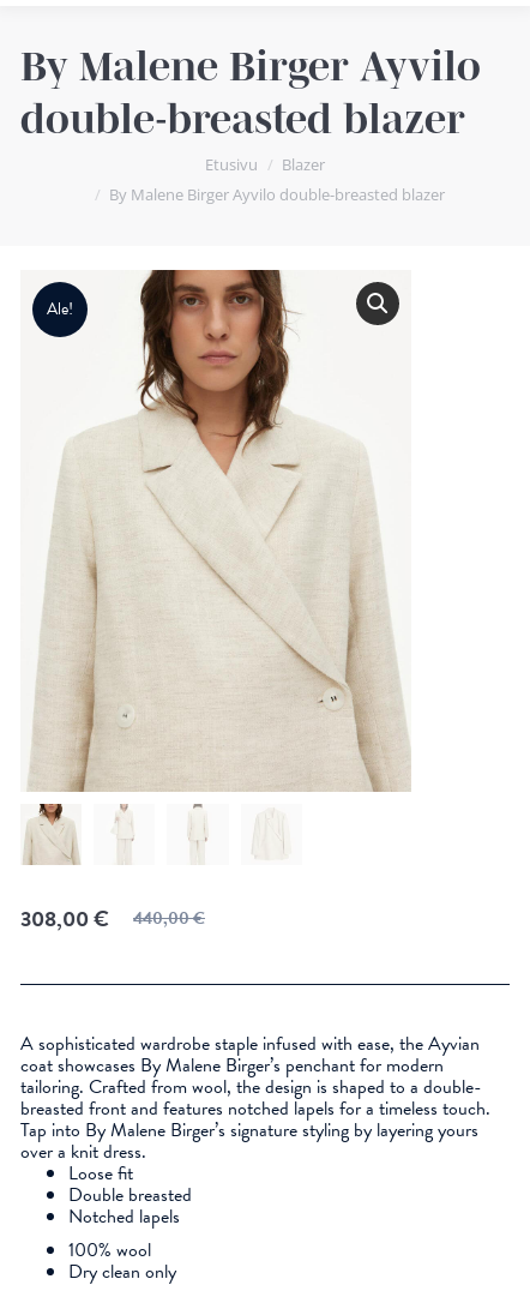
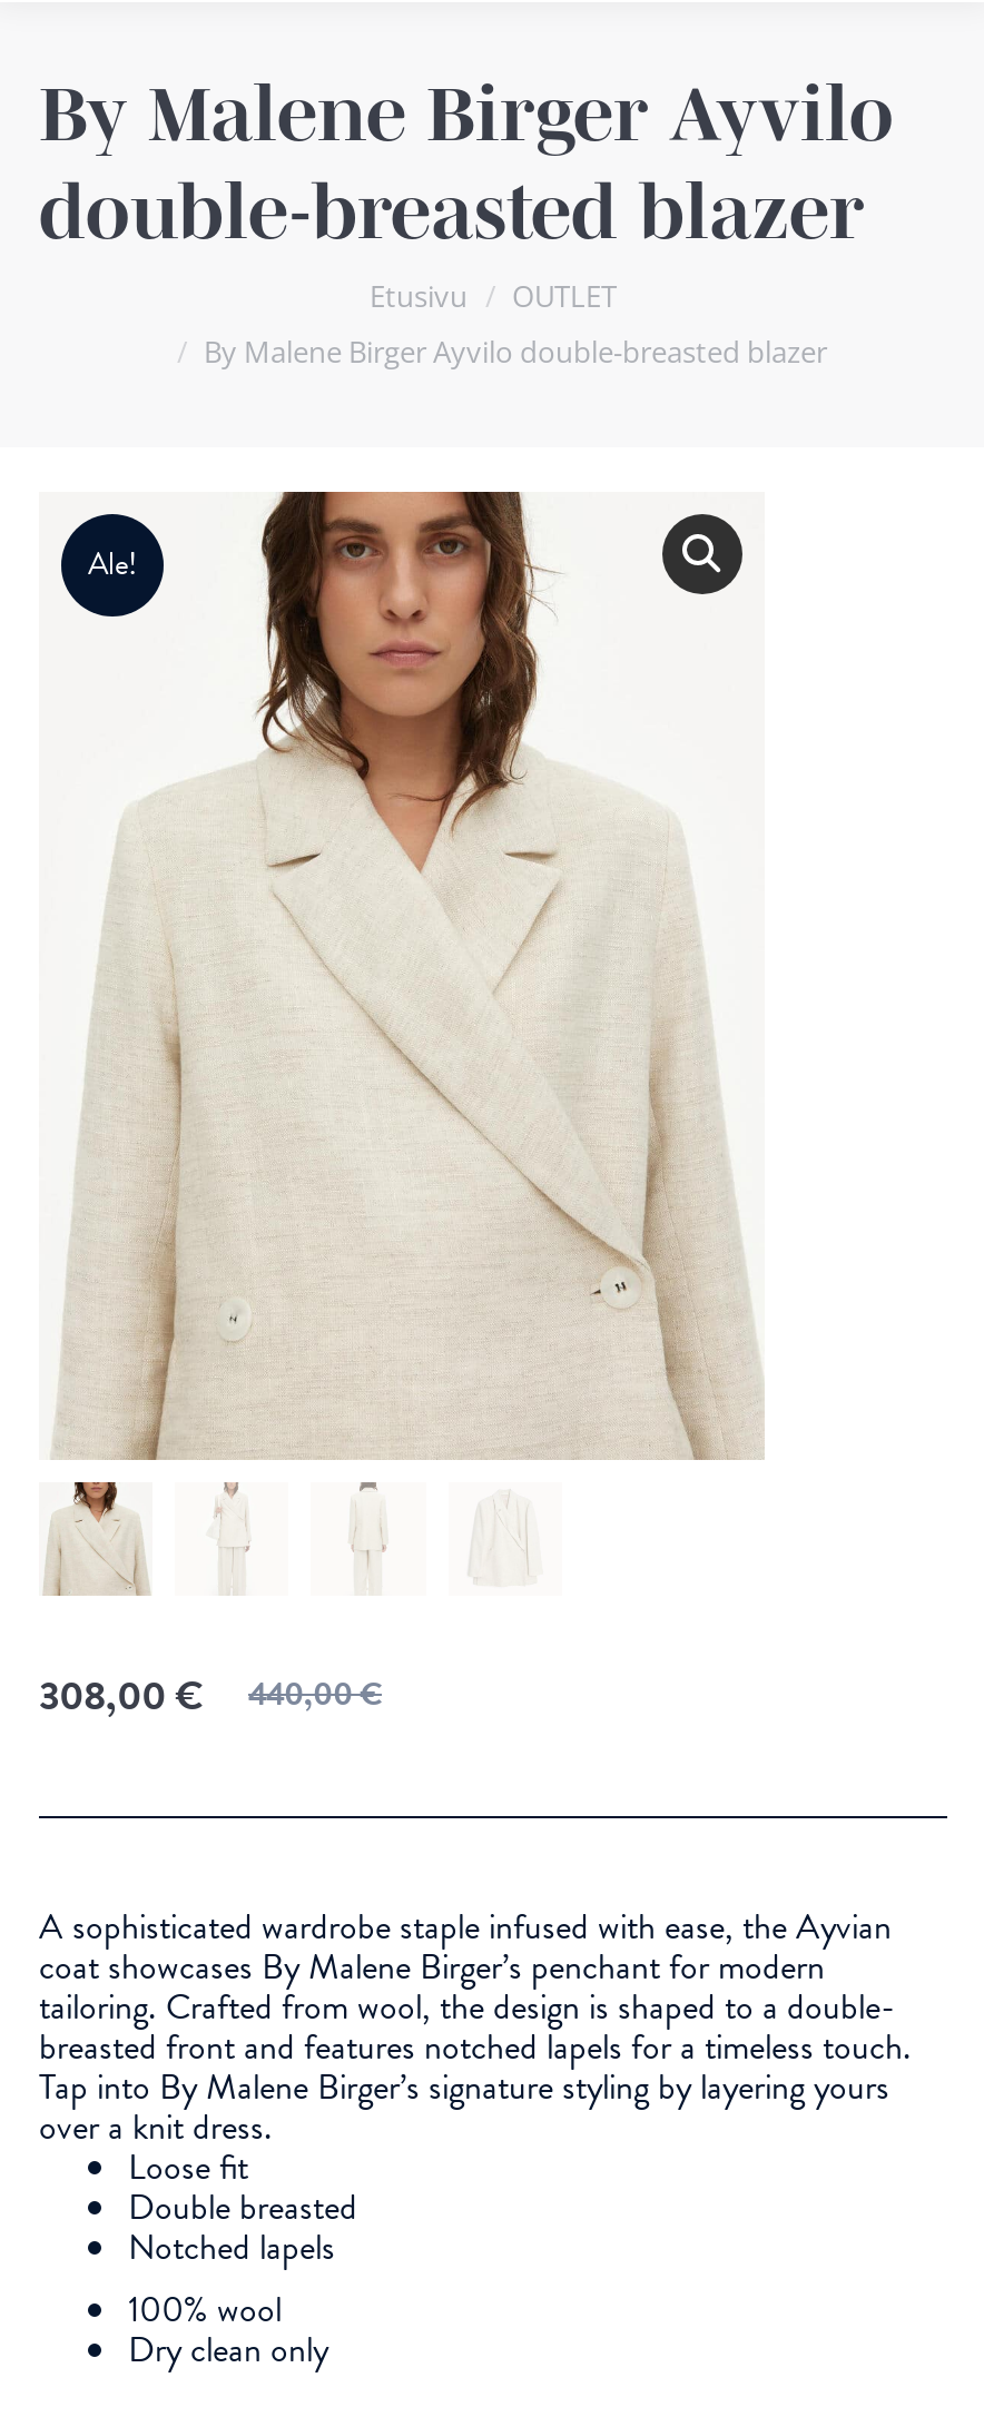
[282,153,325,175] Blazer -> [512,275,617,315] OUTLET

